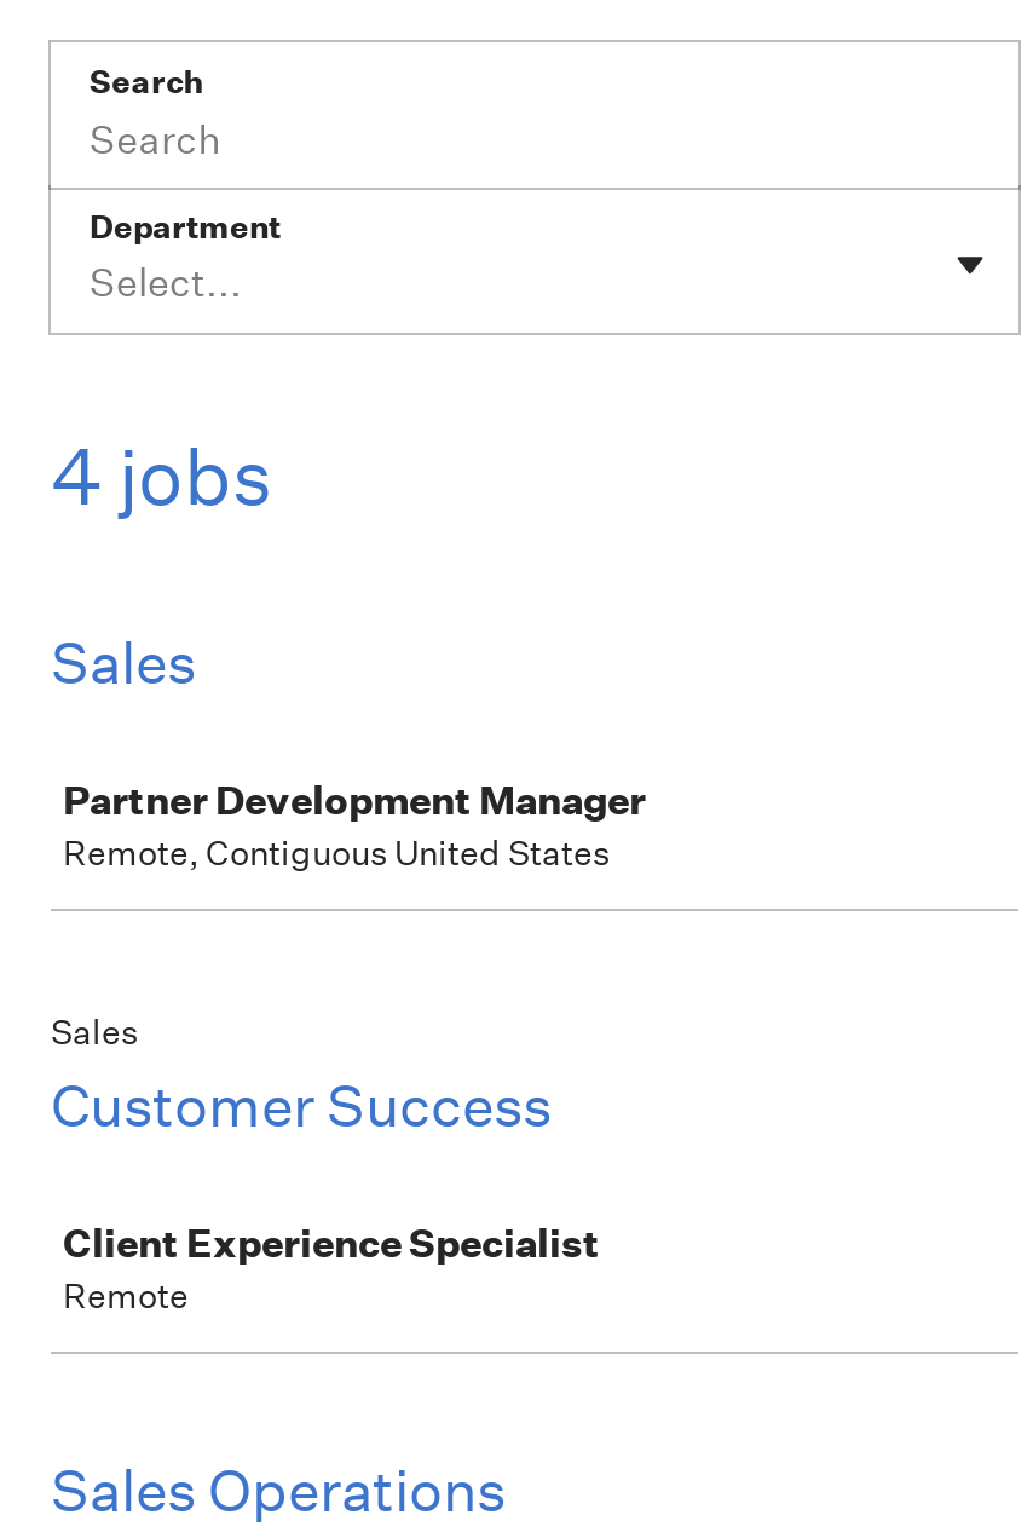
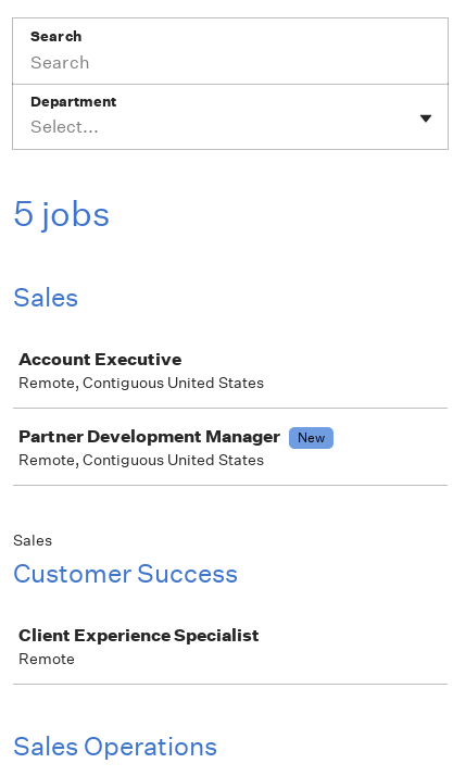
[51,430,273,524] 4 jobs -> [13,192,111,235] 5 jobs
none -> [18,348,264,392] Account Executive | Remote, Contiguous United States
none -> [298,428,325,447] New

